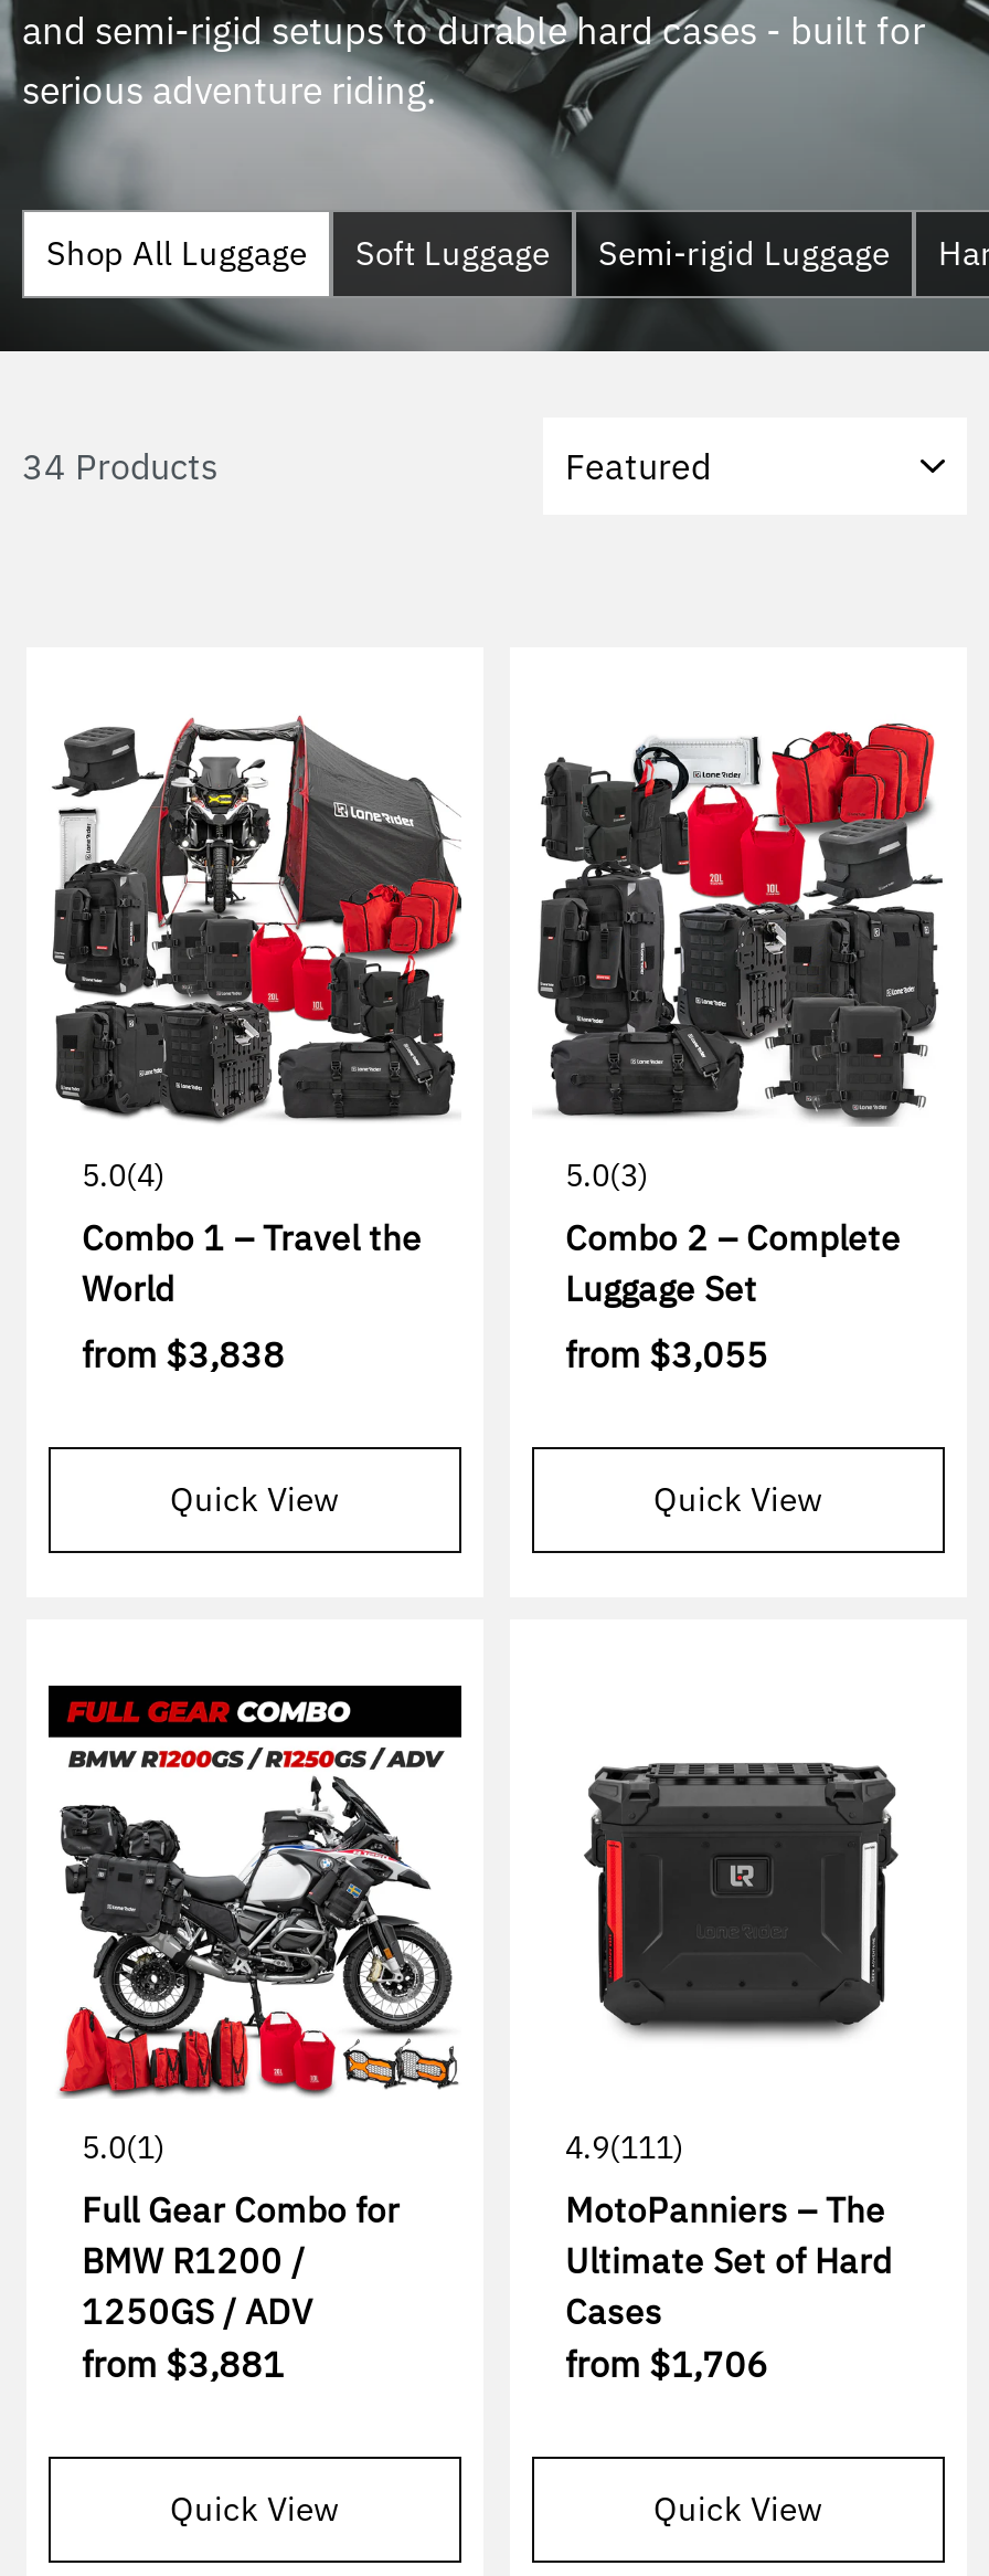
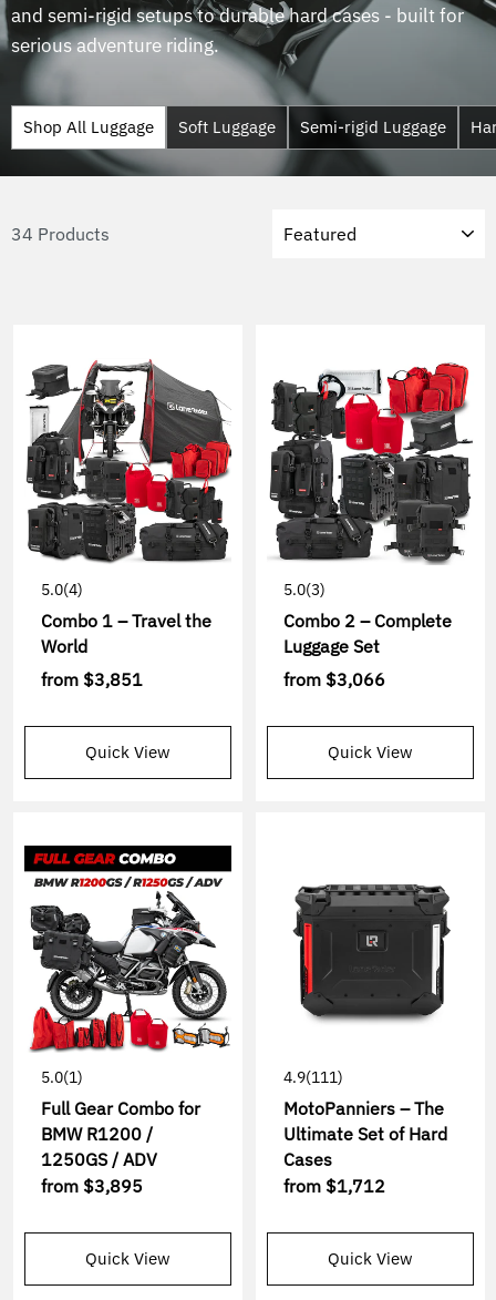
[82,1332,285,1376] from $3,838 -> [41,668,143,690] from $3,851
[565,1332,768,1376] from $3,055 -> [283,668,385,690] from $3,066
[82,2342,285,2386] from $3,881 -> [41,1175,143,1197] from $3,895
[565,2342,768,2386] from $1,706 -> [283,1175,385,1197] from $1,712

